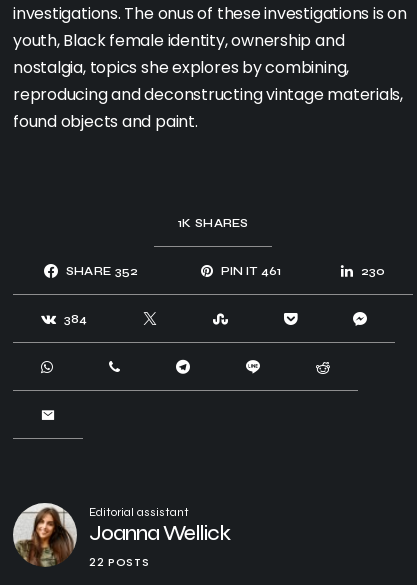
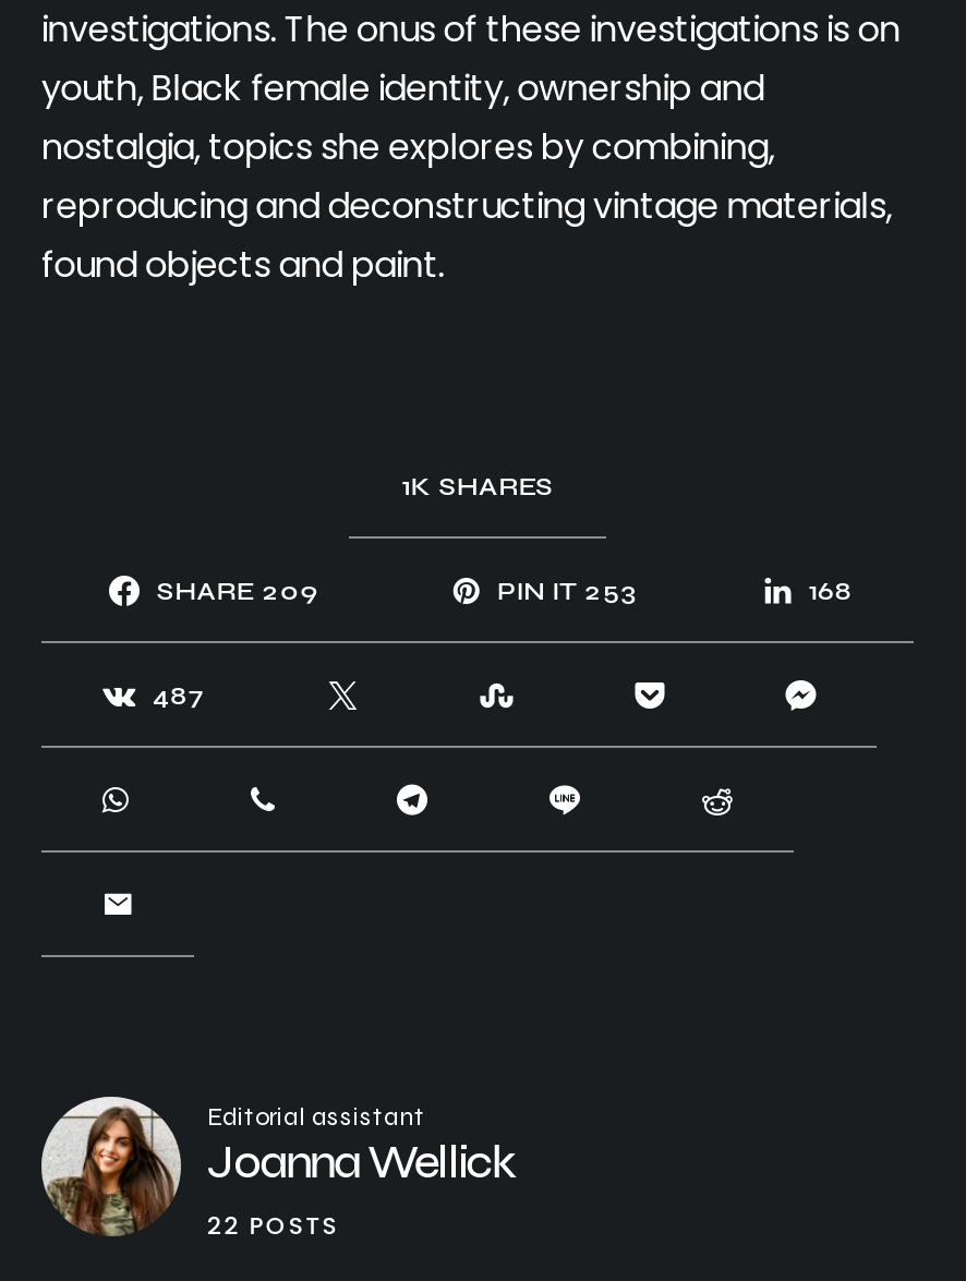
[66,264,138,278] SHARE 352 -> [157,577,318,607] SHARE 209
[221,264,281,278] PIN IT 461 -> [497,577,636,607] PIN IT 253
[361,264,385,278] 230 -> [808,577,853,607] 168
[64,312,87,326] 384 -> [153,681,206,712] 487

